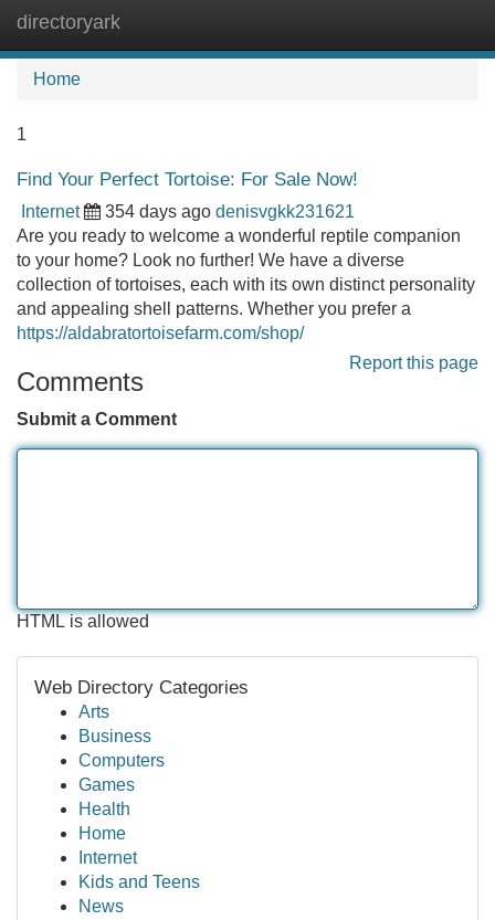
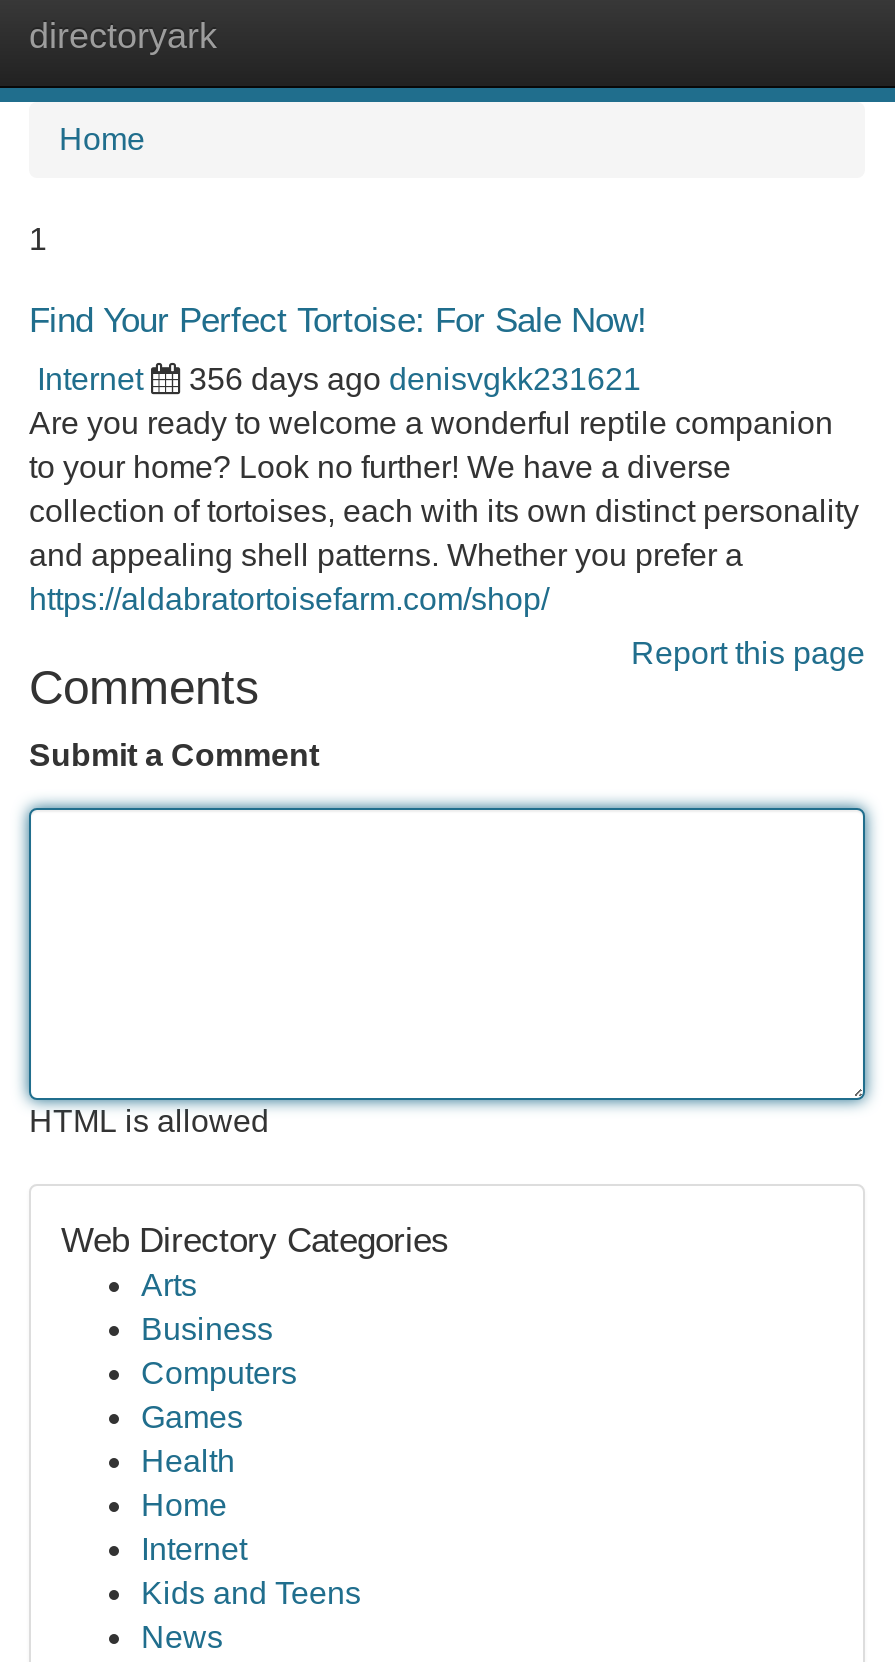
[105,202,355,221] 354 days ago denisvgkk231621 -> [189,362,641,396] 356 days ago denisvgkk231621

